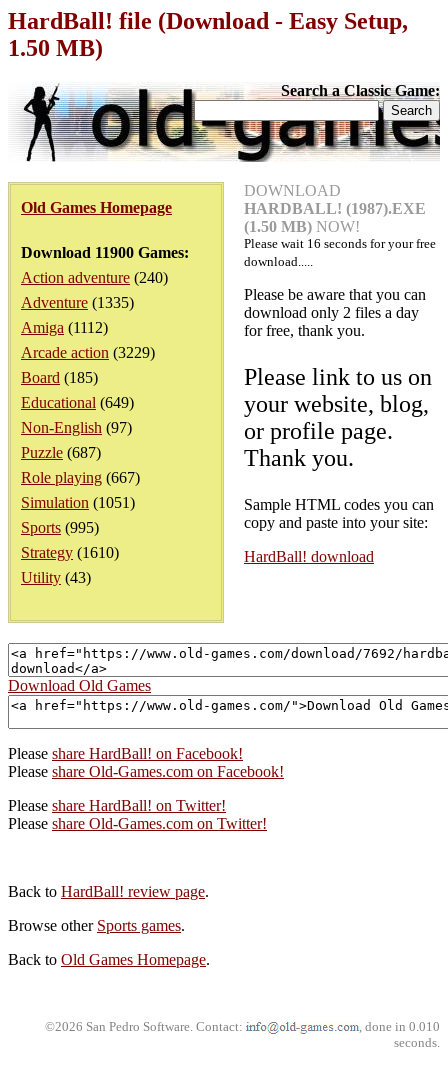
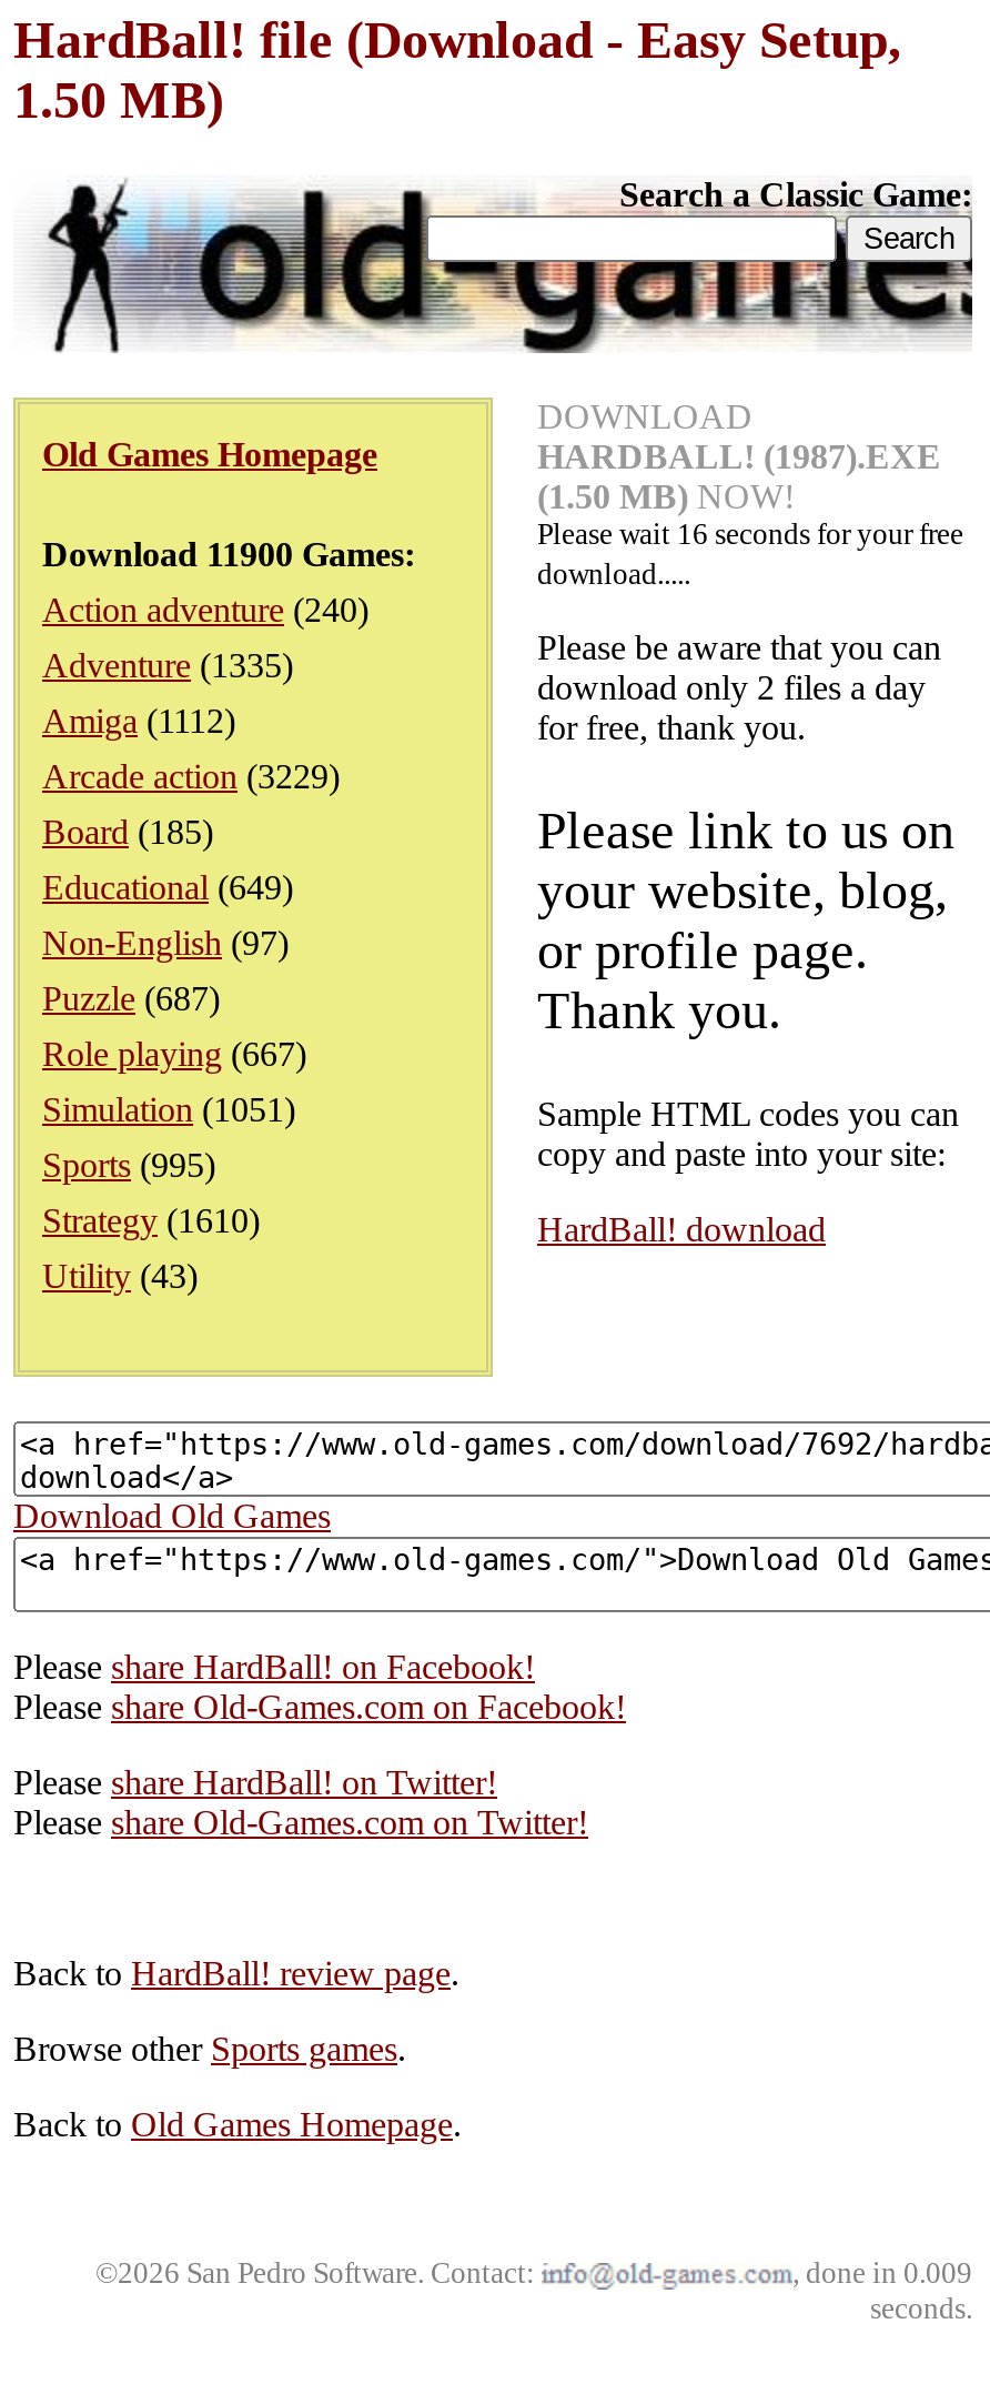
[359,1019,440,1034] , done in 0.010 -> [792,2256,972,2290] , done in 0.009

